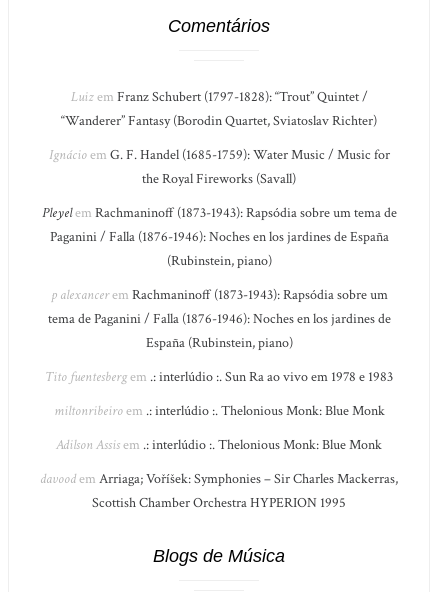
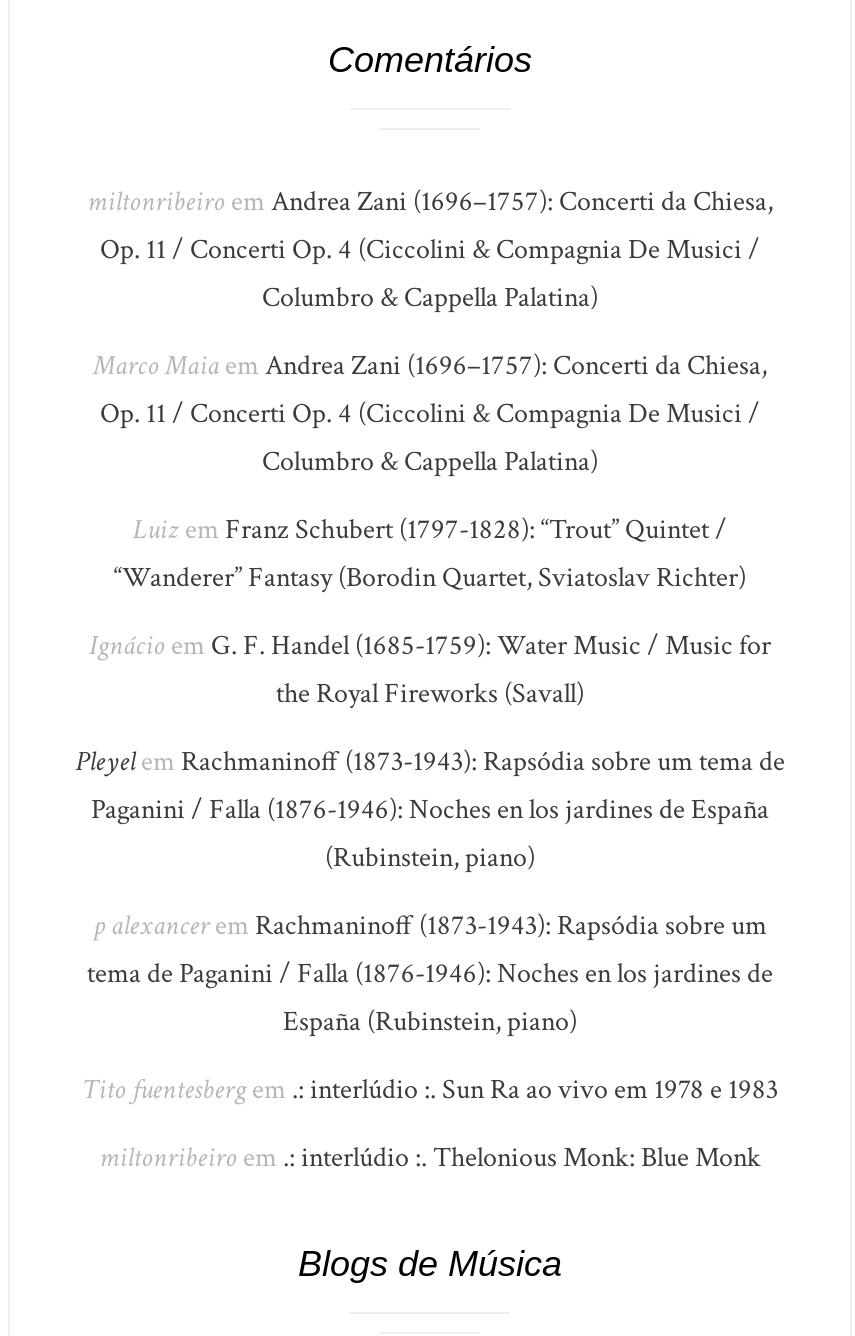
none -> [87,184,773,480] miltonribeiro em Andrea Zani (1696–1757): Concerti da Chiesa, | Op. 11 / Concerti Op. 4 (Ciccolini & Compagnia De Musici / | Columbro & Cappella Palatina) | Marco Maia em Andrea Zani (1696–1757): Concerti da Chiesa, | Op. 11 / Concerti Op. 4 (Ciccolini & Compagnia De Musici / | Columbro & Cappella Palatina)
moved [41,88,396,386] -> [75,512,785,1108]: Luiz em Franz Schubert (1797-1828): “Trout” Quintet / | “Wanderer” Fantasy (Borodin Quartet, Sviatoslav Richter) | Ignácio em G. F. Handel (1685-1759): Water Music / Music for | ... | España (Rubinstein, piano) | Tito fuentesberg em.: interlúdio :. Sun Ra ao vivo em 1978 e 1983
[40,436,398,512] Adilson Assis em.: interlúdio :. Thelonious Monk: Blue Monk | davood em Arriaga; Voříšek: Symphonies – Sir Charles Mackerras, | Scottish Chamber Orchestra HYPERION 1995 -> none

